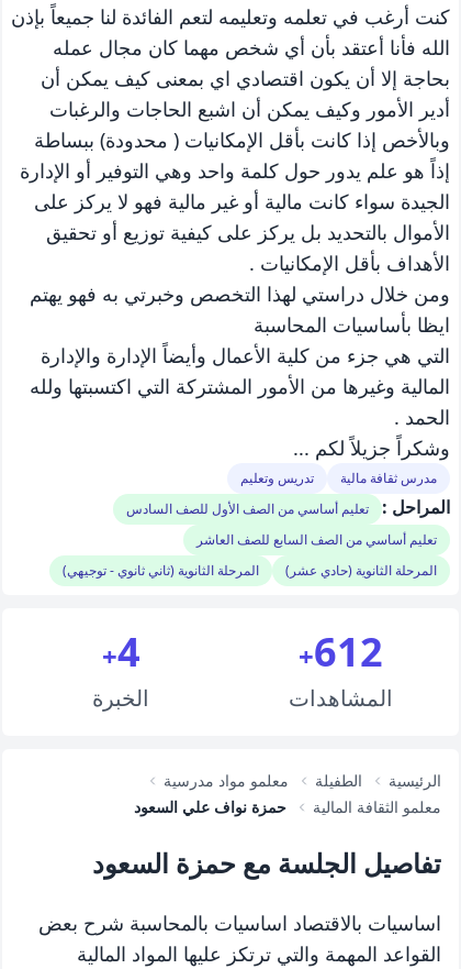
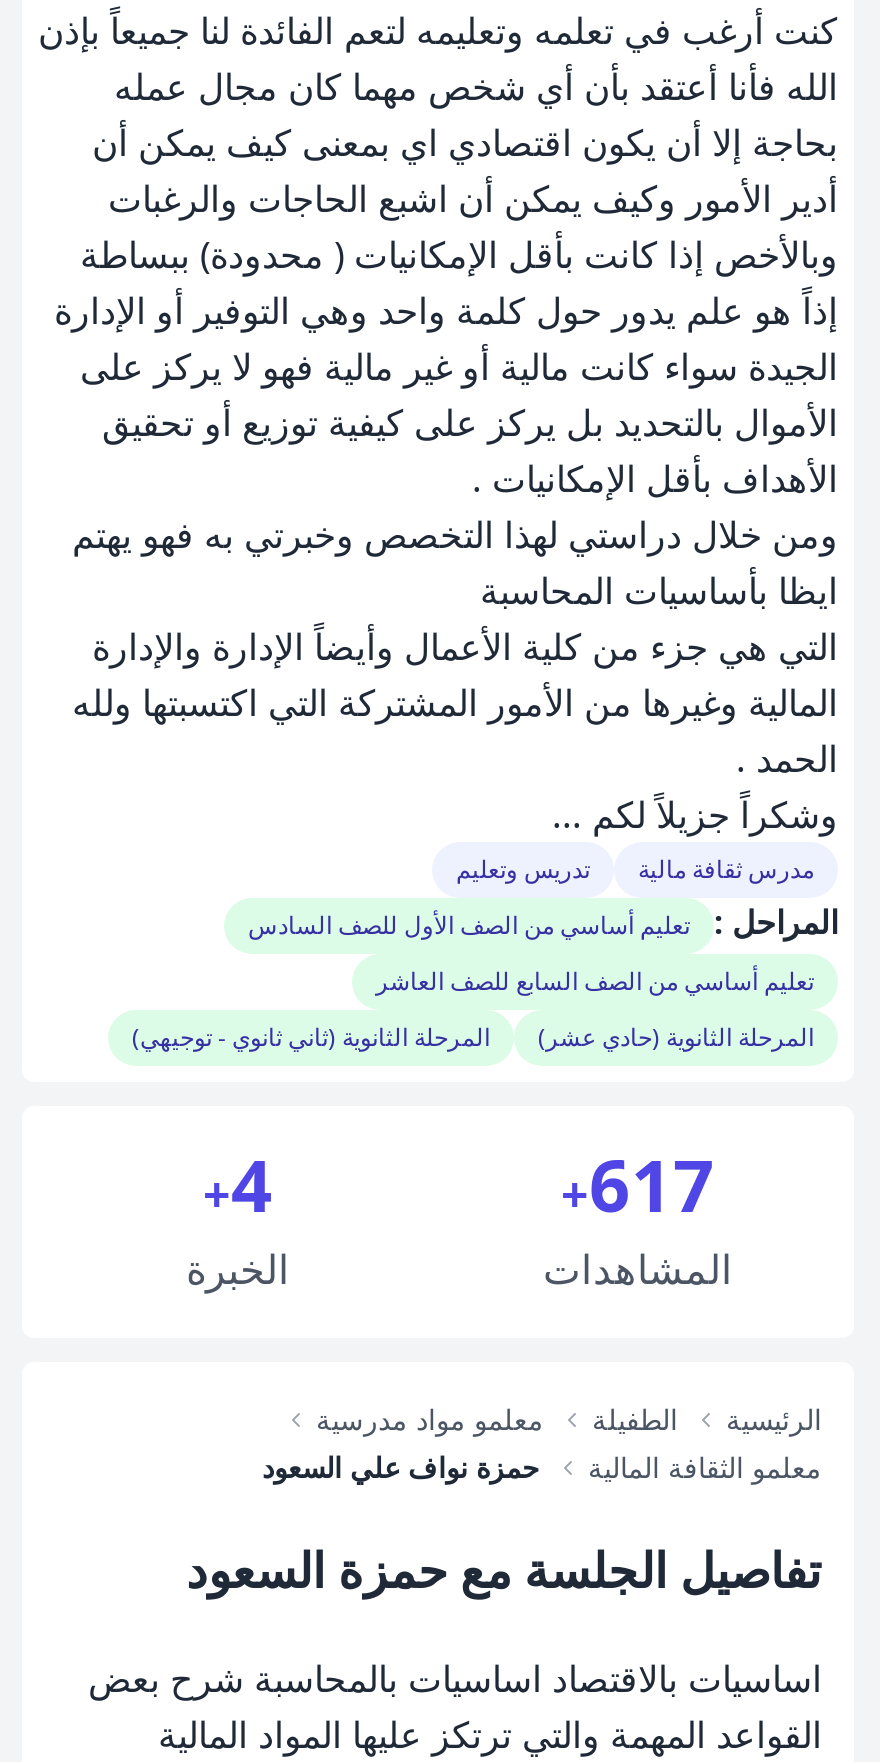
[313,625,383,679] 612 -> [589,1136,715,1234] 617

